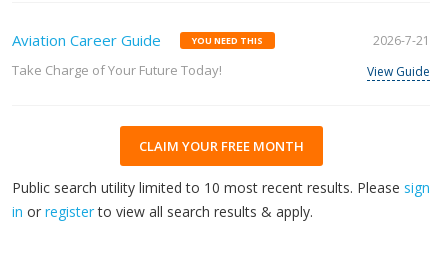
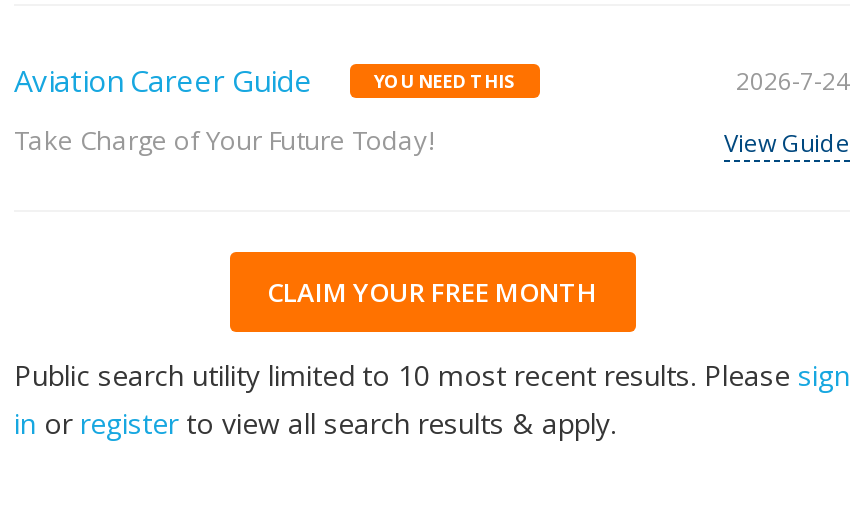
[373,32,430,49] 2026-7-21 -> [736,64,850,98] 2026-7-24

